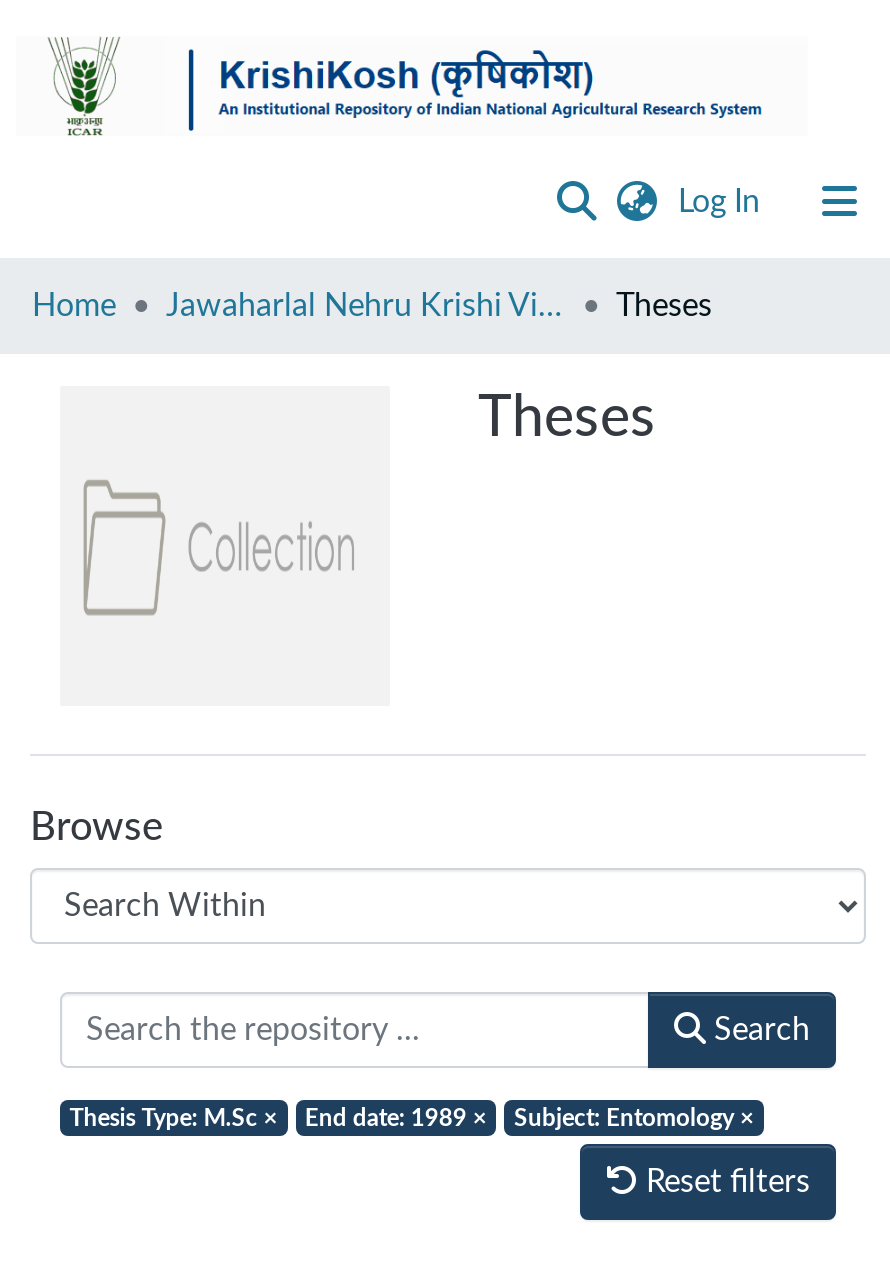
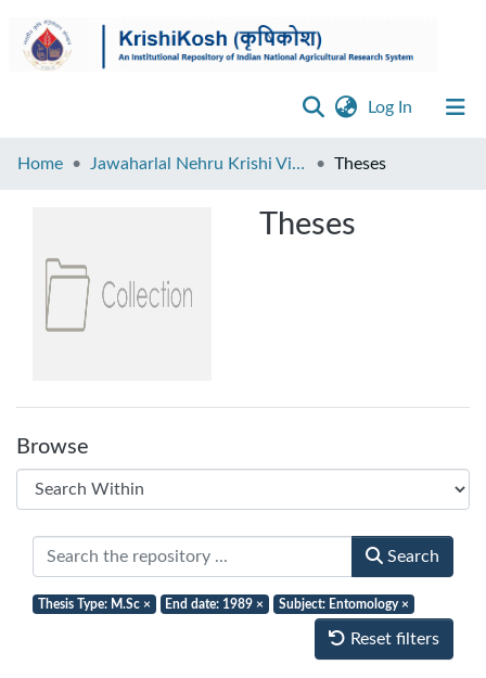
[46,38,128,136] [image] -> [24,20,71,71] [image]

